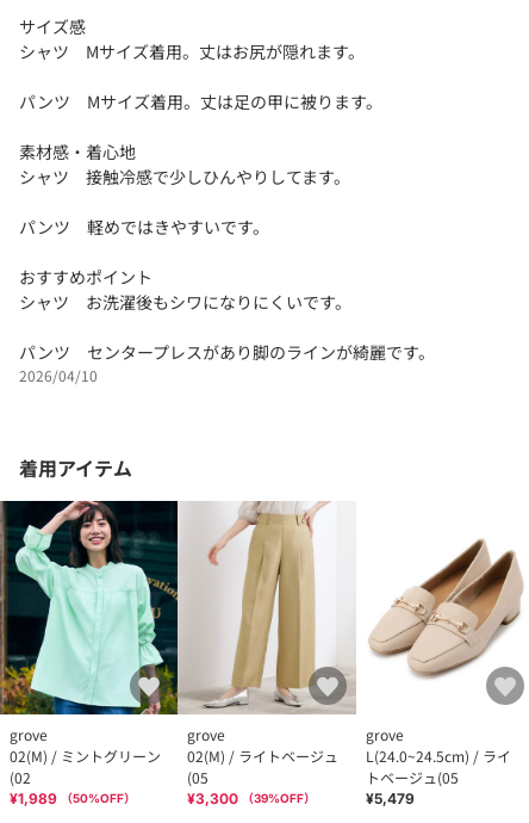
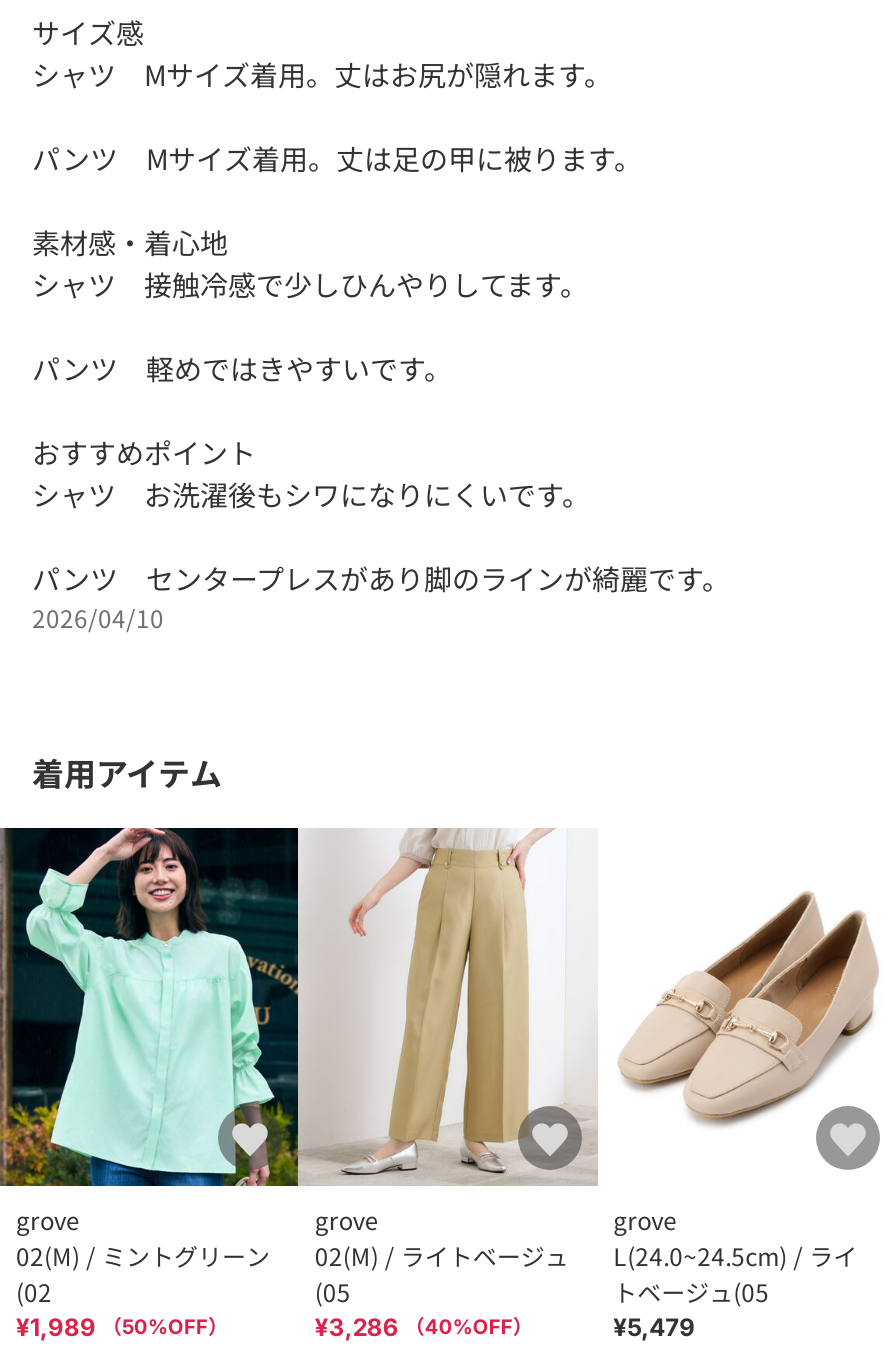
[187,790,316,808] ¥3,300 （39%OFF） -> [315,1312,533,1342] ¥3,286 （40%OFF）

